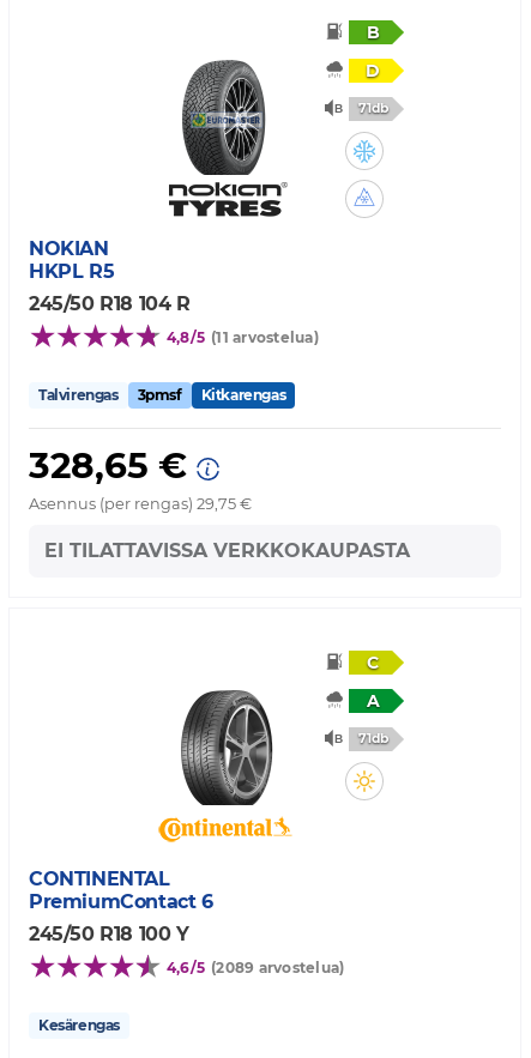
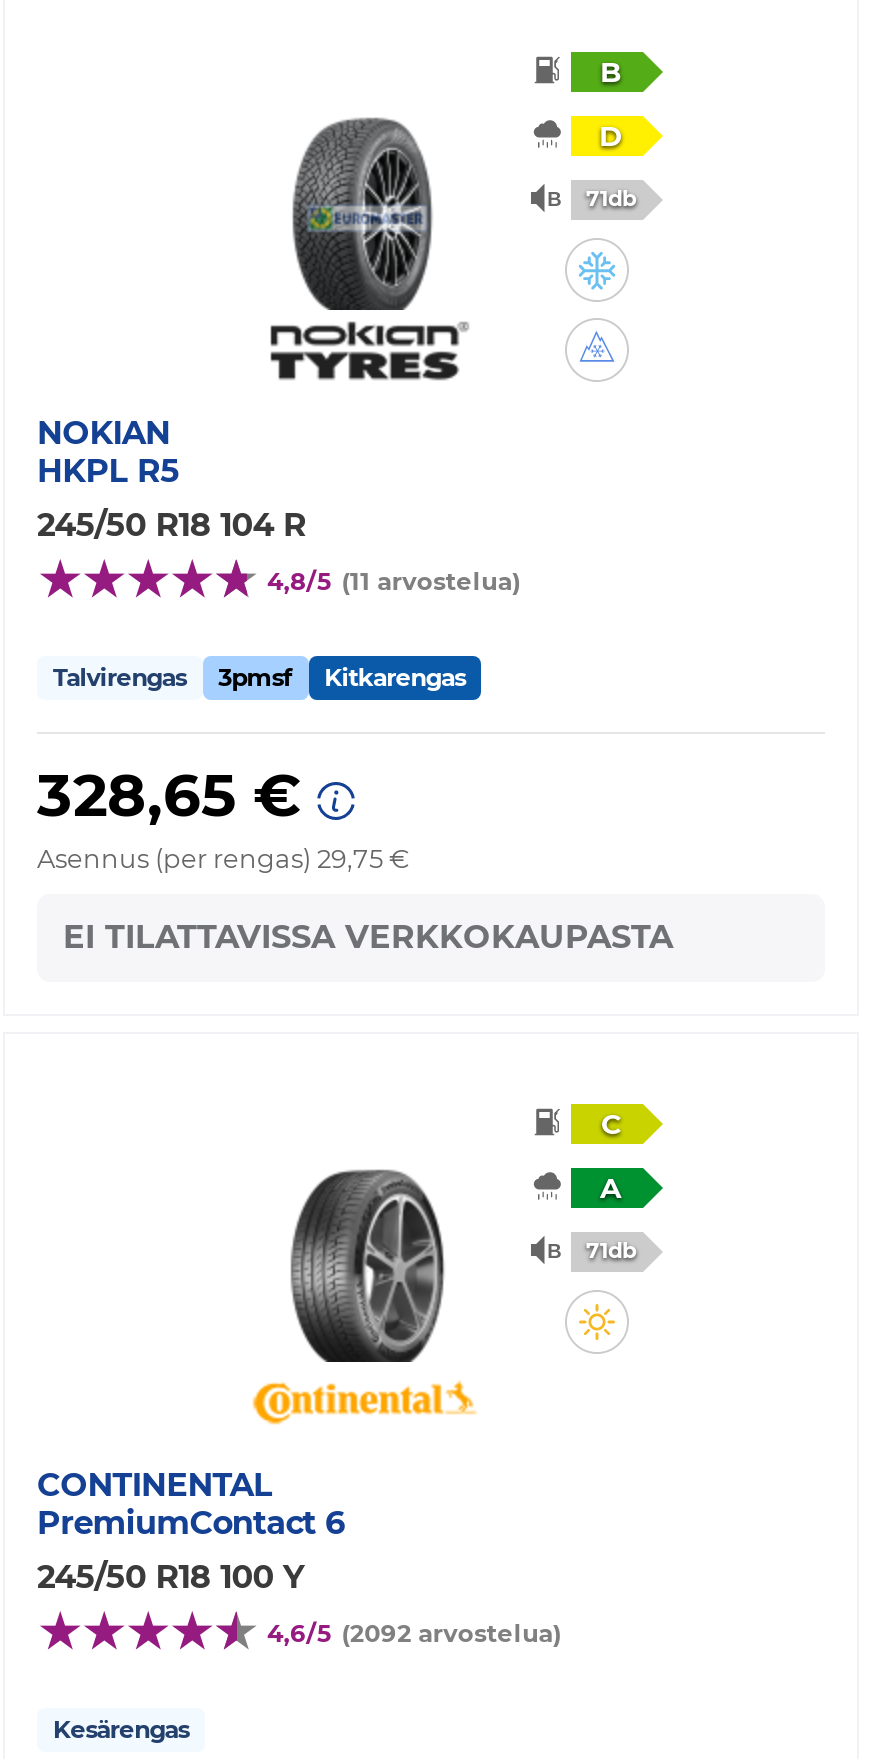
[167,959,344,977] 4,6/5 (2089 arvostelua) -> [267,1619,562,1649] 4,6/5 (2092 arvostelua)

